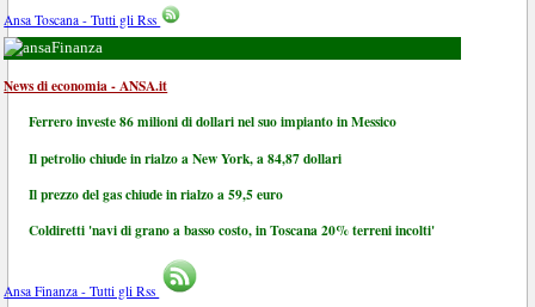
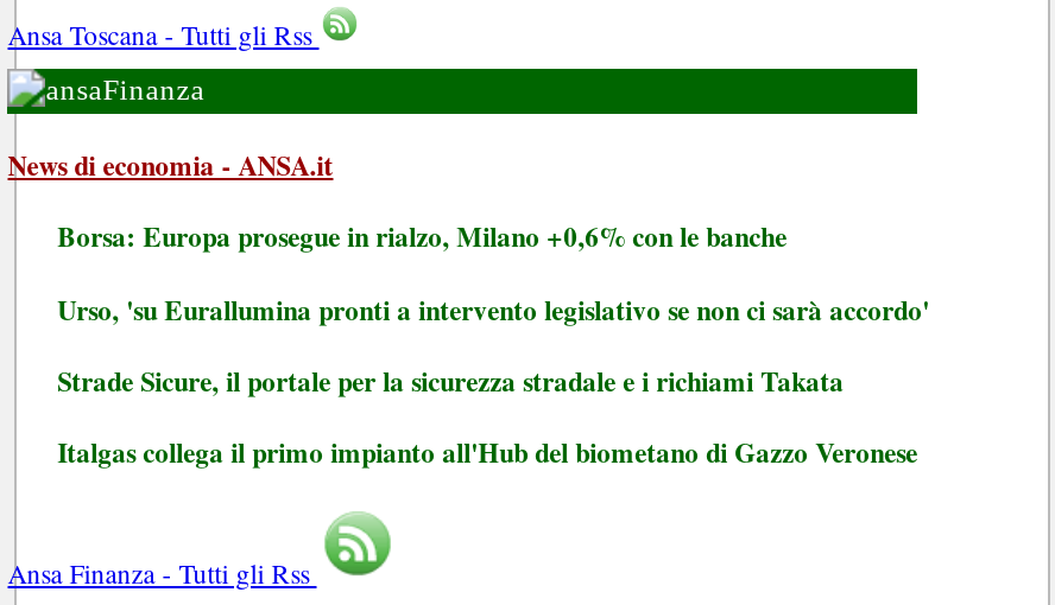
[29,111,397,132] Ferrero investe 86 milioni di dollari nel suo impianto in Messico -> [57,216,787,256] Borsa: Europa prosegue in rialzo, Milano +0,6% con le banche
[29,148,342,168] Il petrolio chiude in rialzo a New York, a 84,87 dollari -> [57,288,929,329] Urso, 'su Eurallumina pronti a intervento legislativo se non ci sarà accordo'
[29,184,283,204] Il prezzo del gas chiude in rialzo a 59,5 euro -> [57,361,844,401] Strade Sicure, il portale per la sicurezza stradale e i richiami Takata
[29,220,435,241] Coldiretti 'navi di grano a basso costo, in Toscana 20% terreni incolti' -> [57,433,917,473] Italgas collega il primo impianto all'Hub del biometano di Gazzo Veronese

